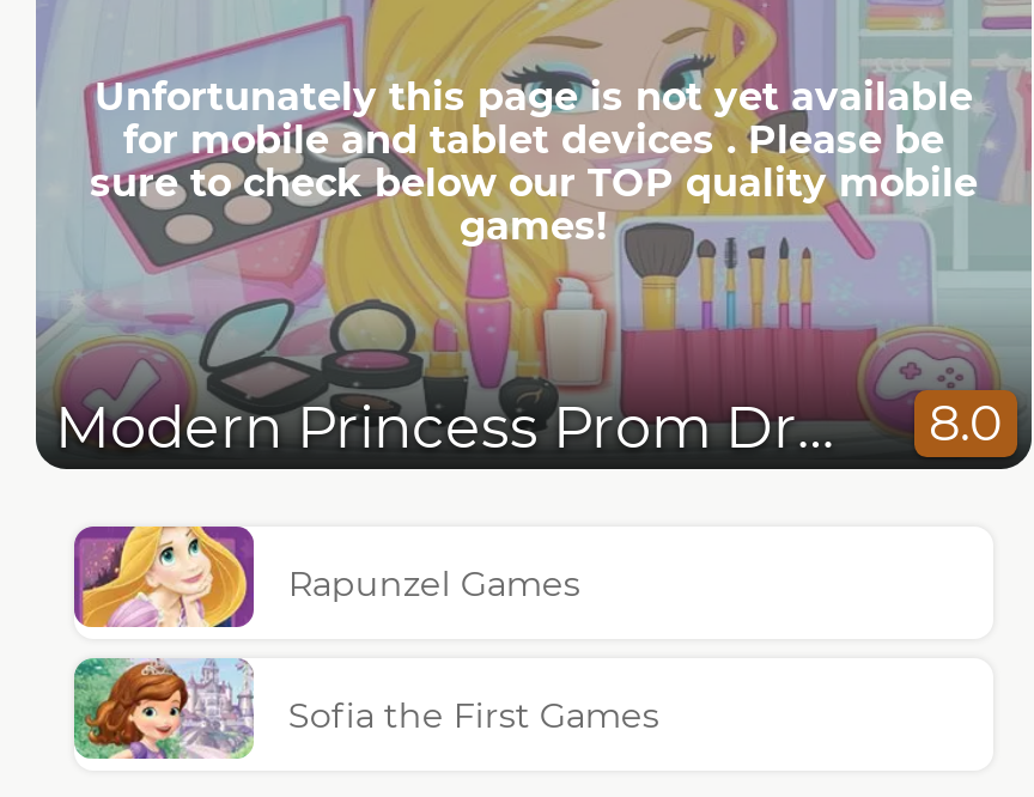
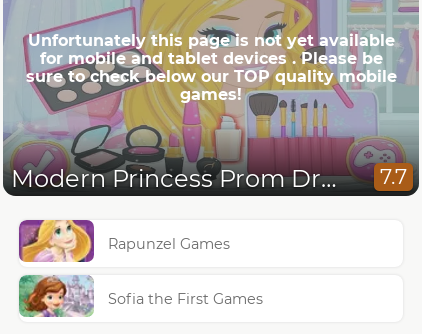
[929,394,1003,454] 8.0 -> [380,164,407,189] 7.7

